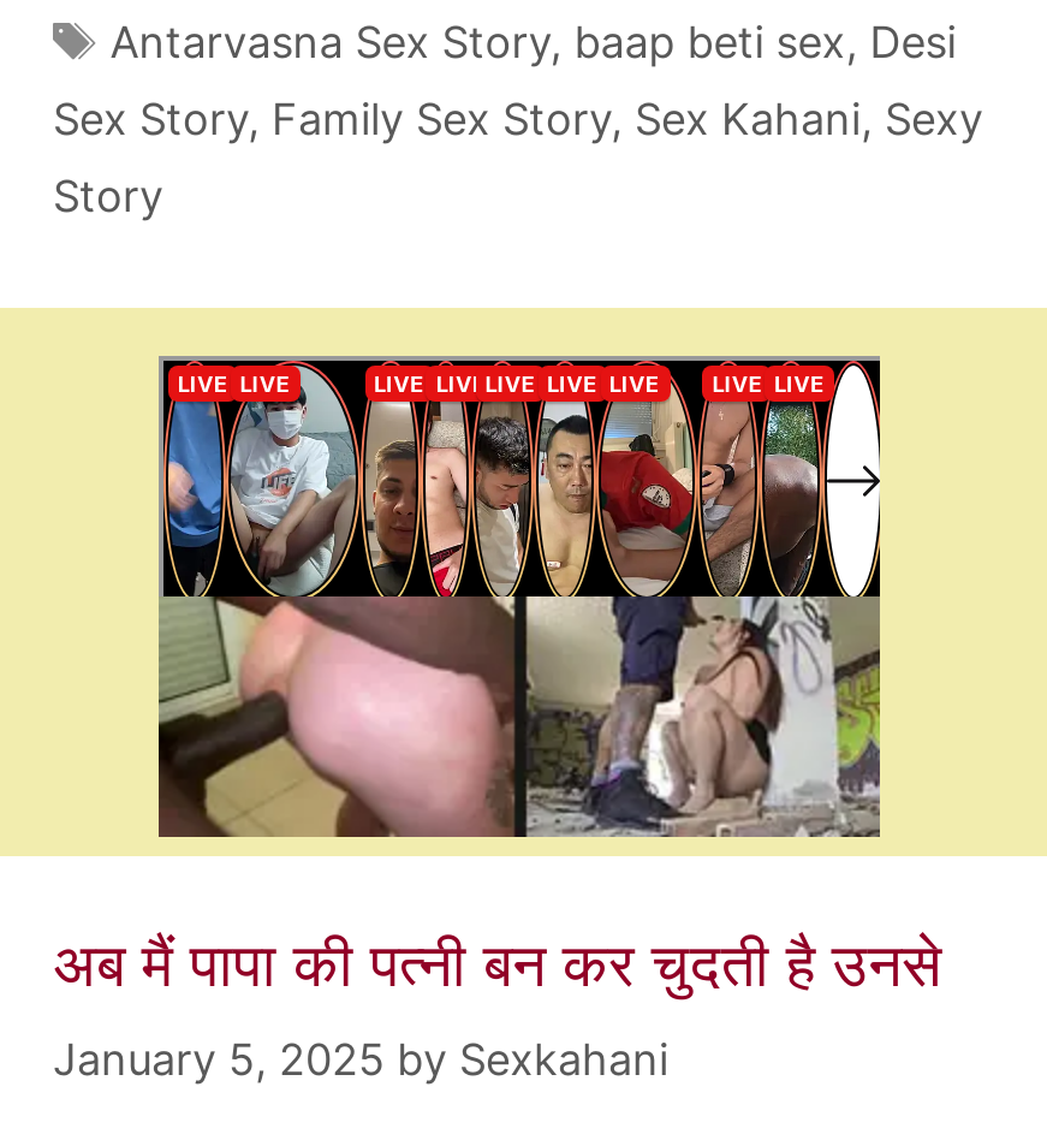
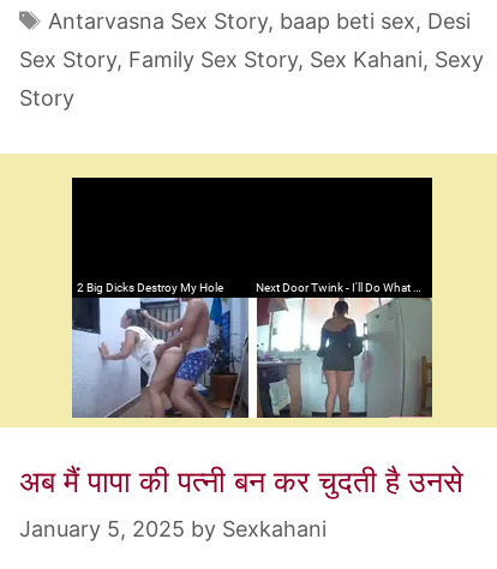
[156,356,882,839] [image] -> [71,176,433,419] [image]

